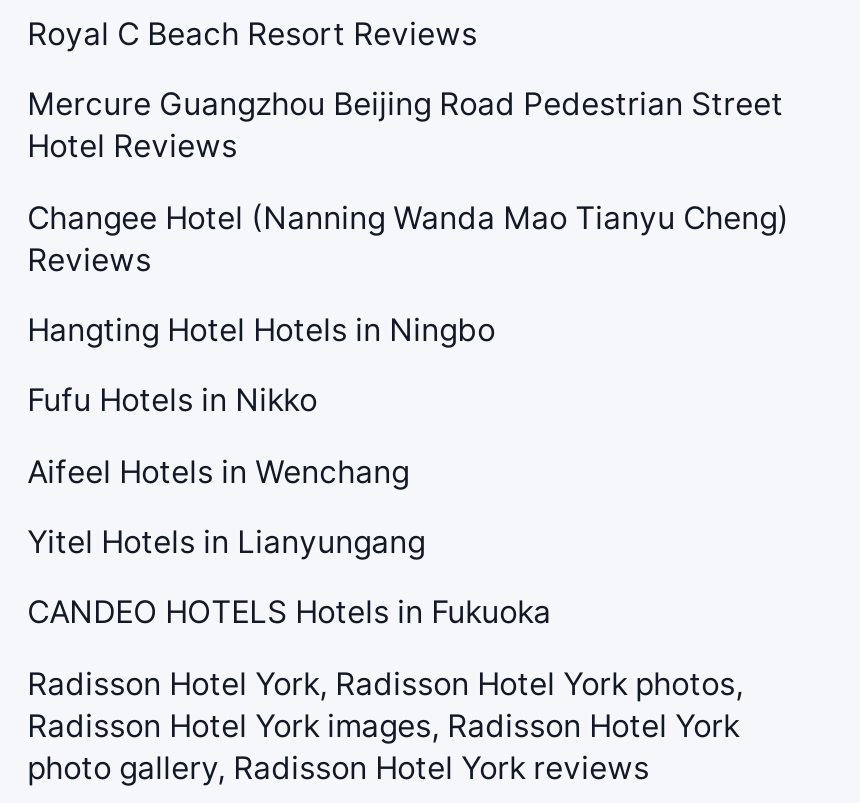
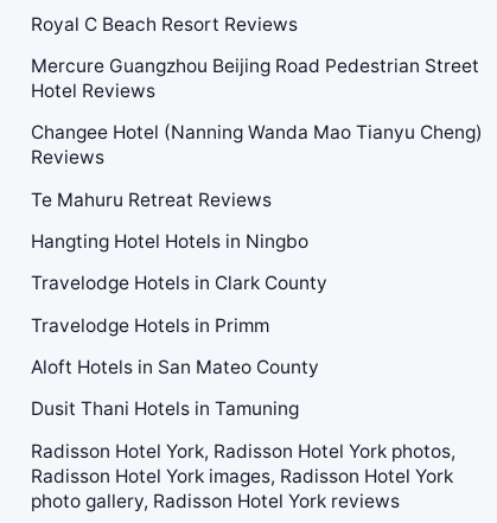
none -> [30,188,271,211] Te Mahuru Retreat Reviews
[27,382,317,420] Fufu Hotels in Nikko -> [30,272,327,295] Travelodge Hotels in Clark County
[27,453,409,491] Aifeel Hotels in Wenchang -> [30,314,269,336] Travelodge Hotels in Primm
[27,523,425,561] Yitel Hotels in Lianyungang -> [30,356,319,378] Aloft Hotels in San Mateo County
[27,594,551,632] CANDEO HOTELS Hotels in Fukuoka -> [30,398,299,420] Dusit Thani Hotels in Tamuning

